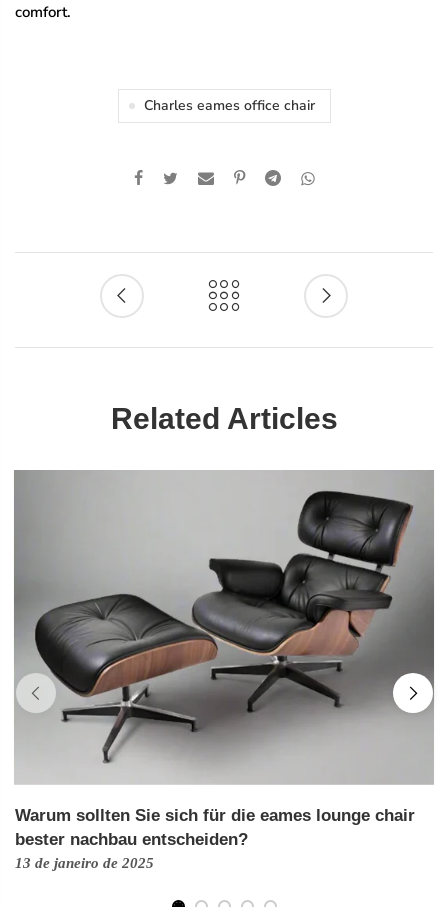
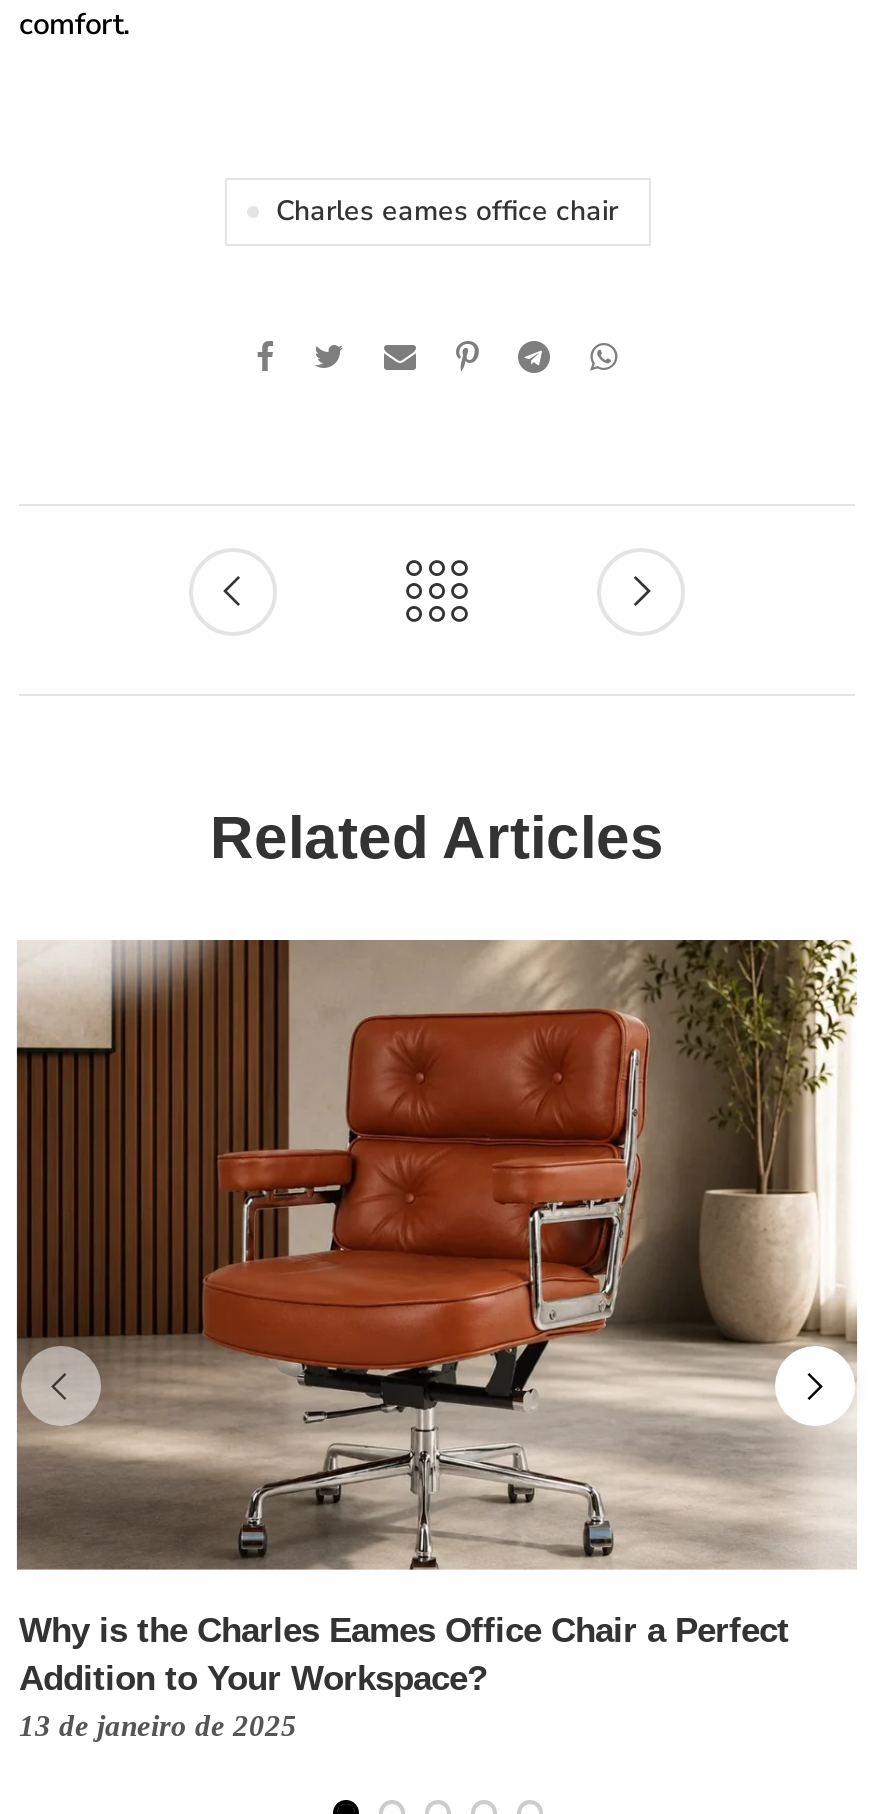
[13,470,435,849] [image] | Warum sollten Sie sich für die eames lounge chair | bester nachbau entscheiden? -> [15,940,857,1698] [image] | Why is the Charles Eames Office Chair a Perfect | Addition to Your Workspace?

